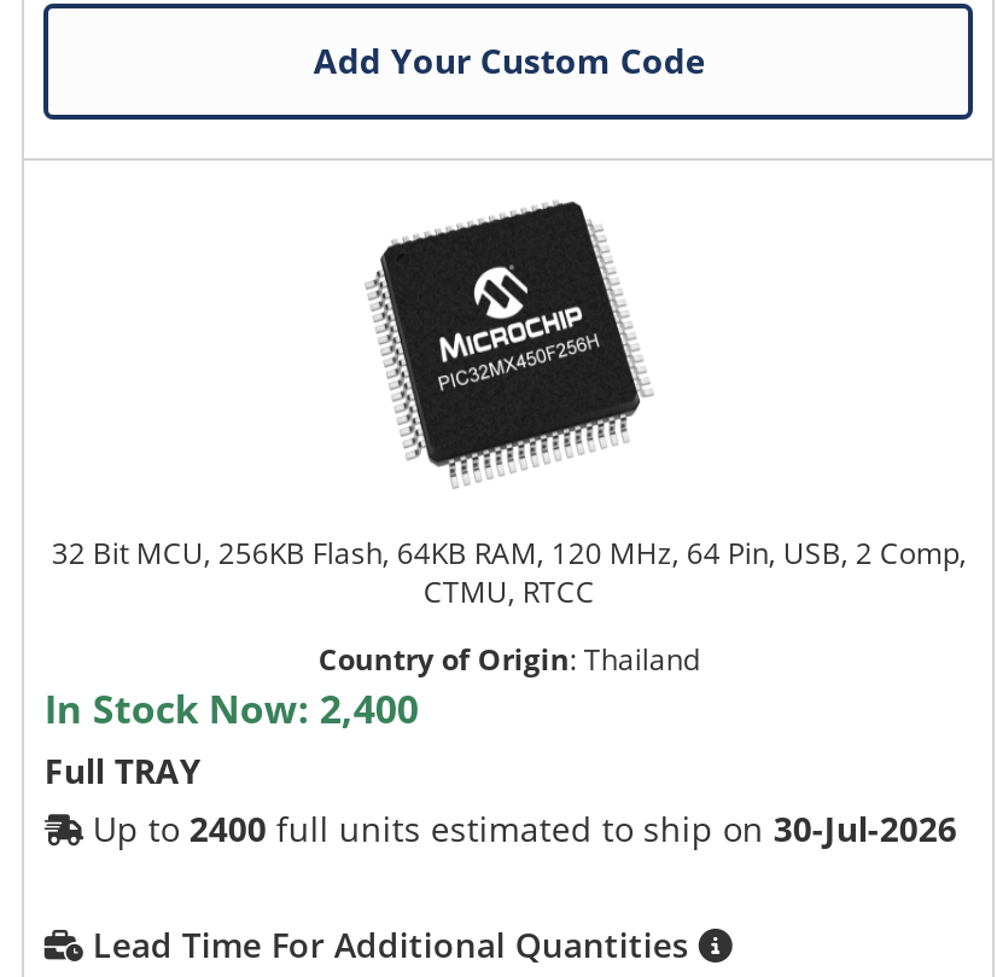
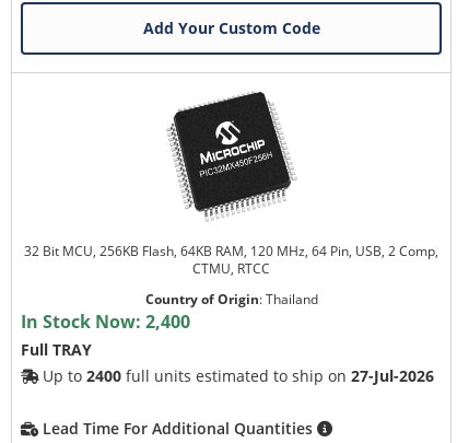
[93,805,957,851] Up to 2400 full units estimated to ship on 30-Jul-2026 -> [43,365,434,386] Up to 2400 full units estimated to ship on 27-Jul-2026

